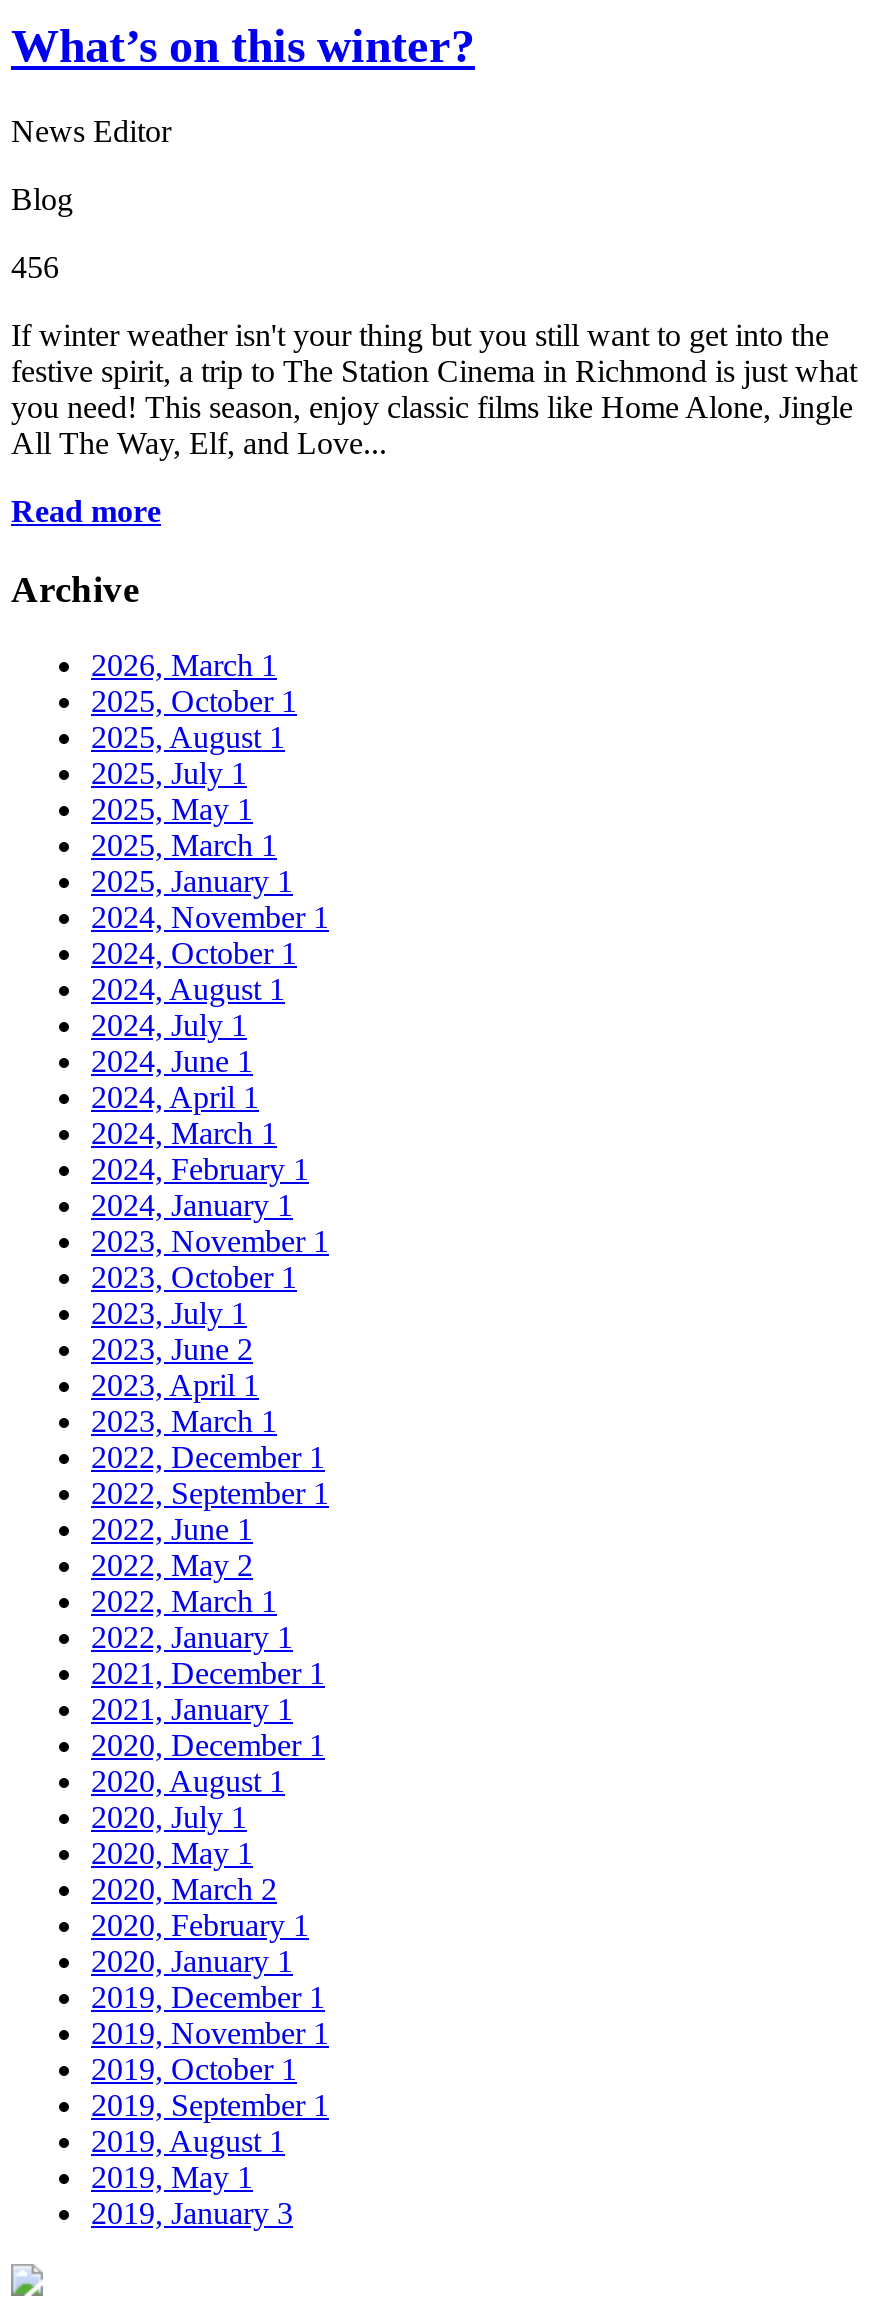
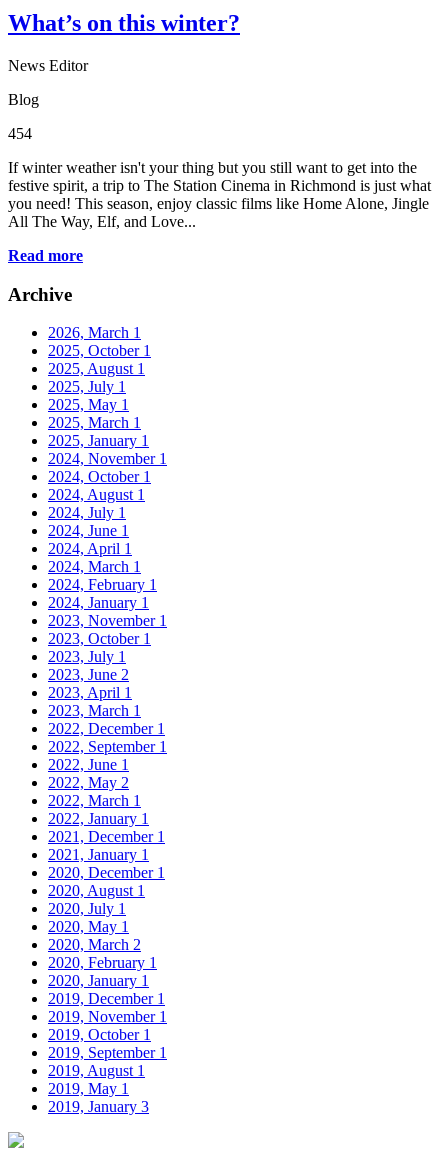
[11,250,59,284] 456 -> [8,125,32,142] 454

